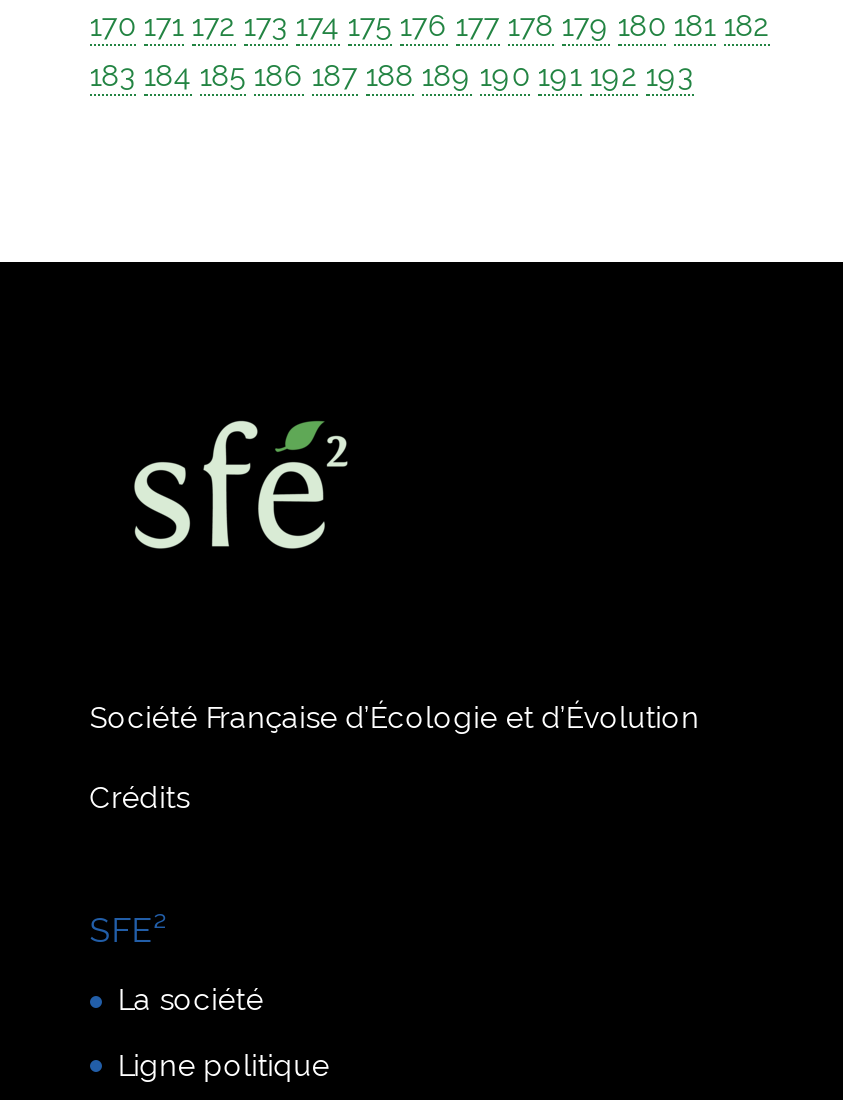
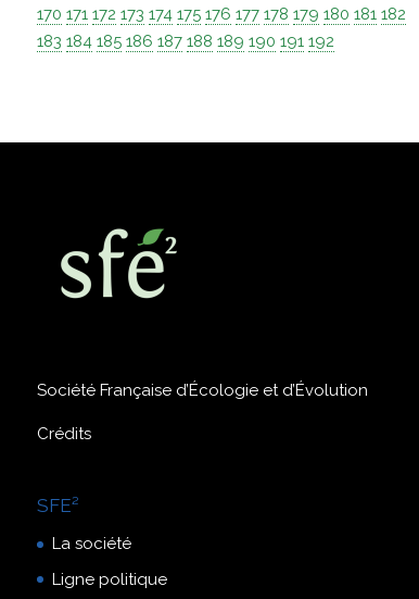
[90,58,694,94] 183 184 185 186 187 188 189 190 191 192 193 -> [37,32,334,51] 183 184 185 186 187 188 189 190 191 192

